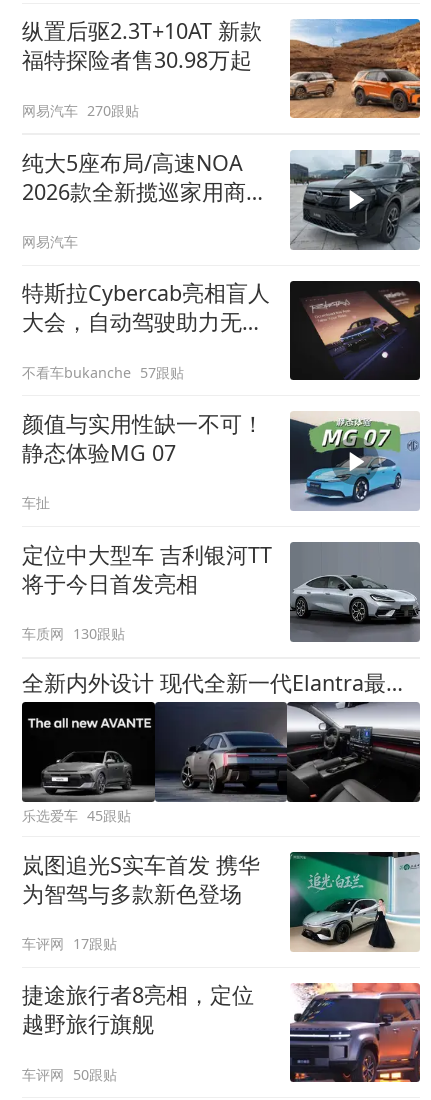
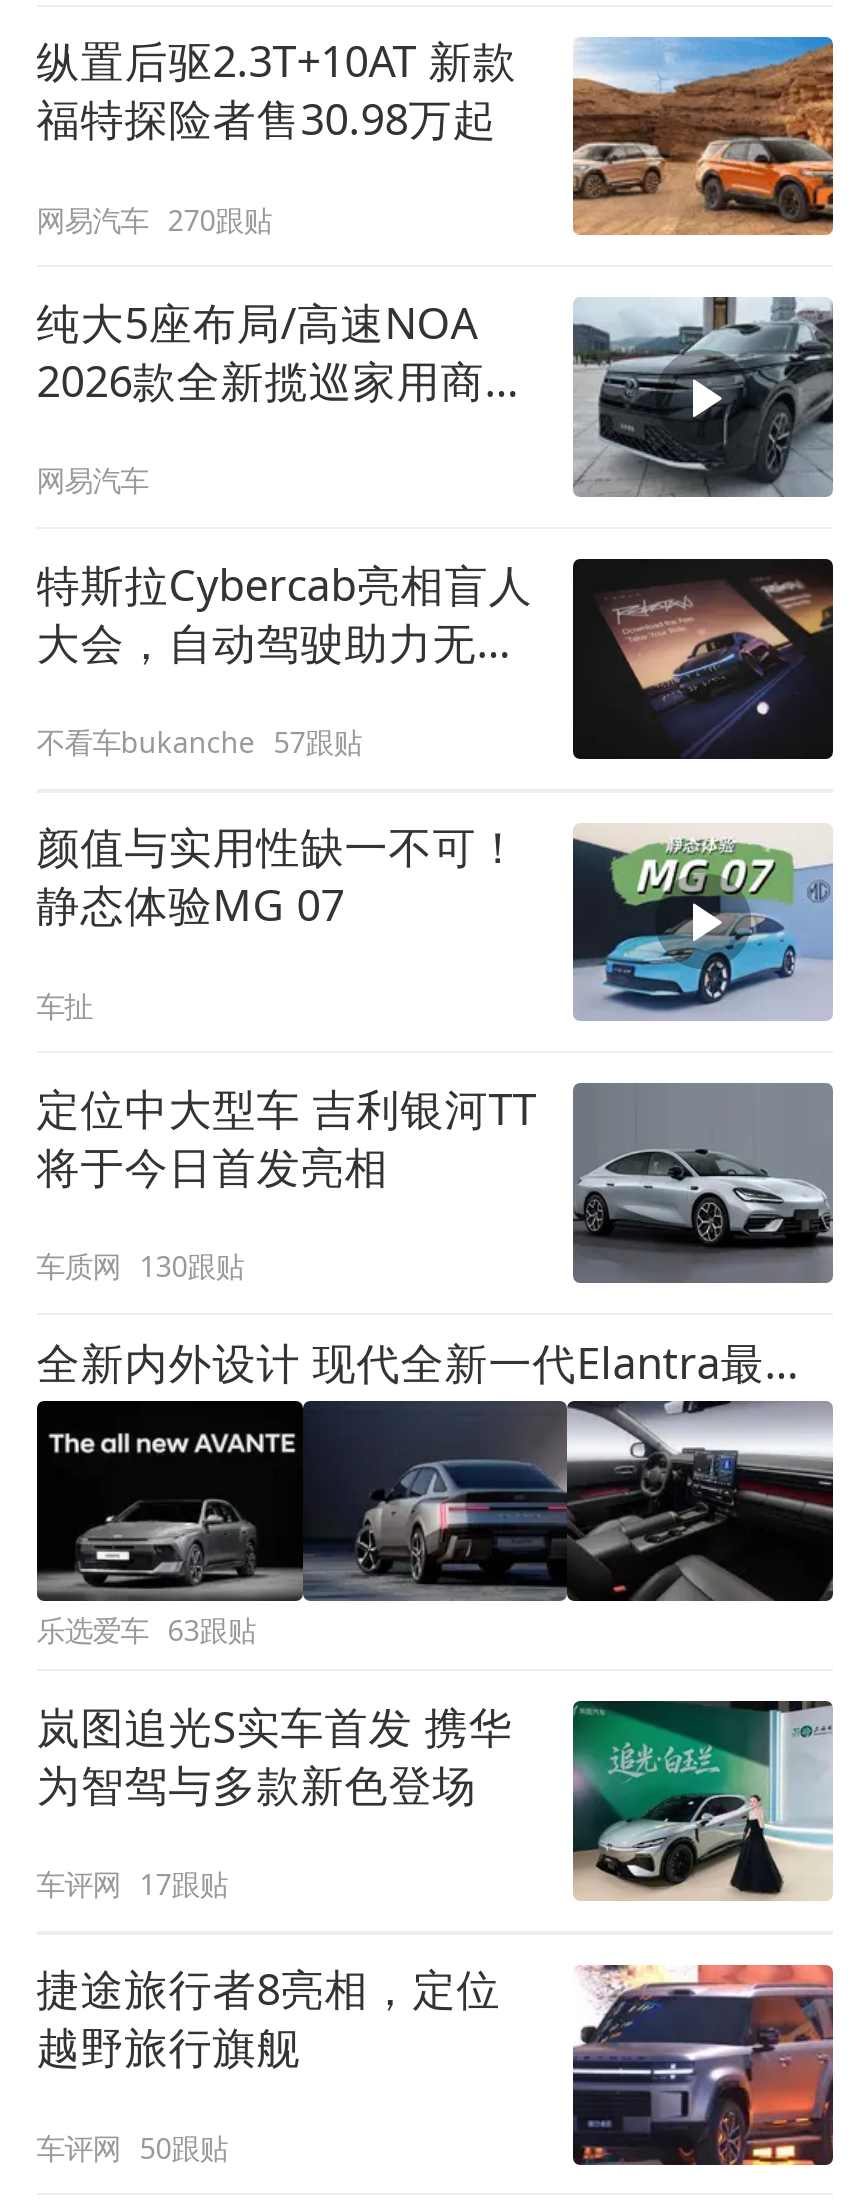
[22,806,131,825] 乐选爱车 45跟贴 -> [36,1610,256,1648] 乐选爱车 63跟贴

